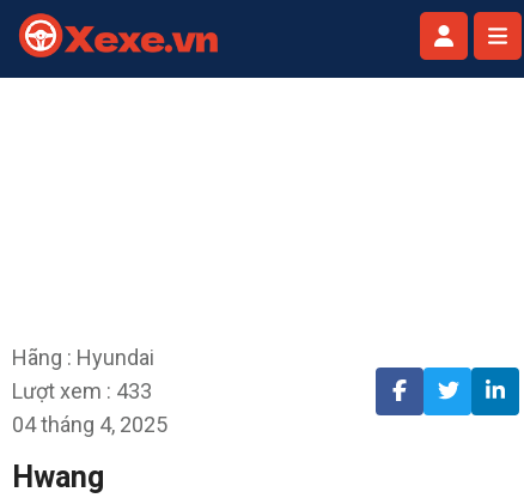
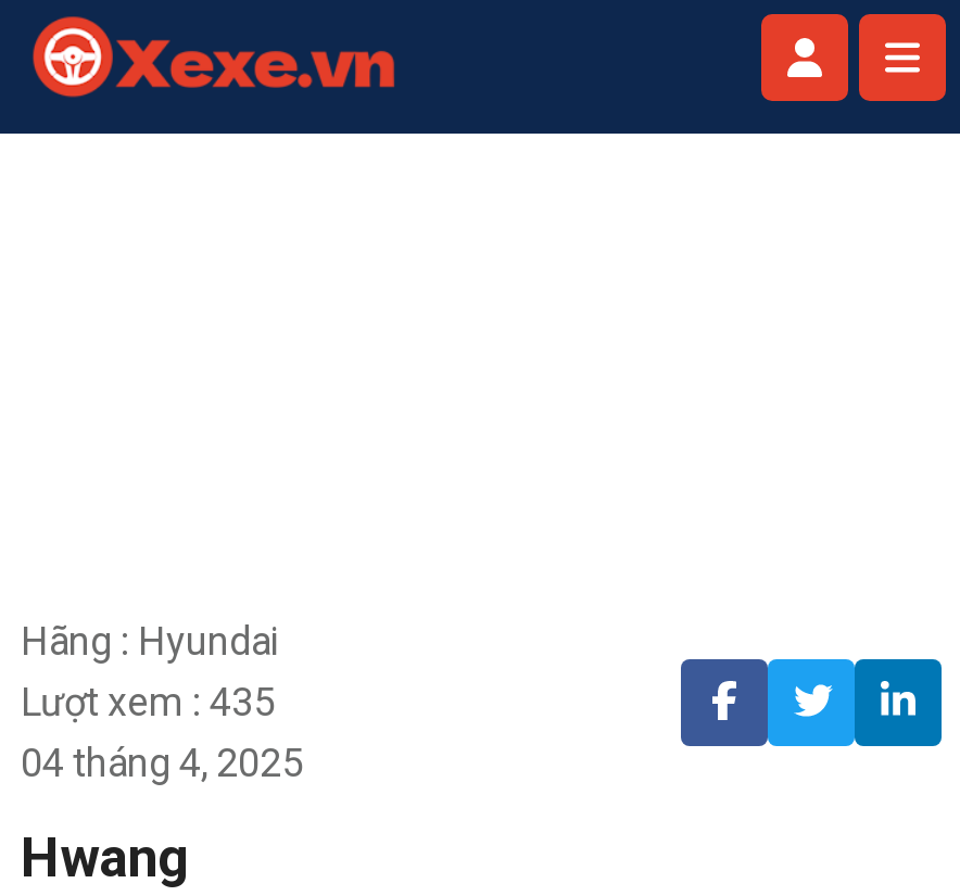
[12,378,152,403] Lượt xem : 433 -> [21,679,275,724] Lượt xem : 435

